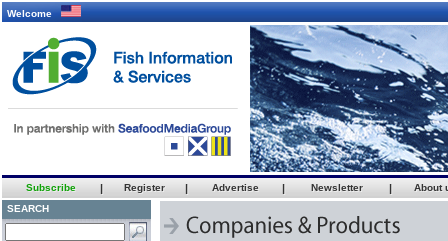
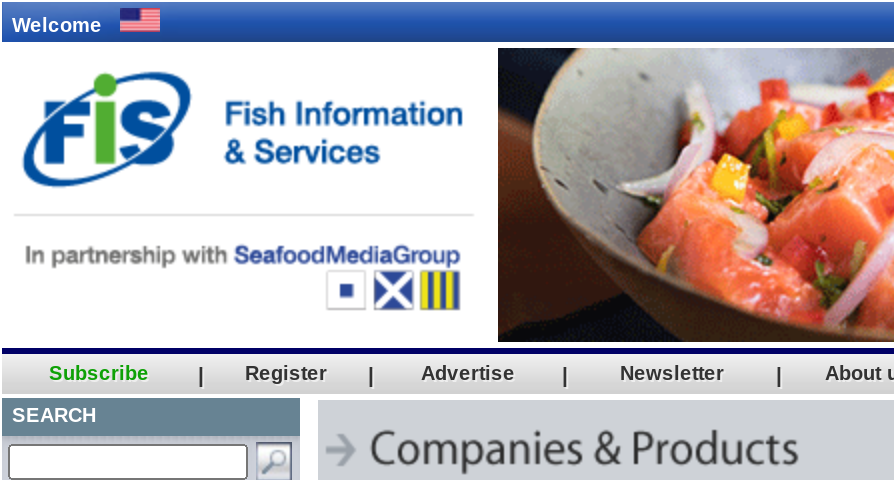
[249,25,445,173] [image] -> [496,46,888,344] [image]

